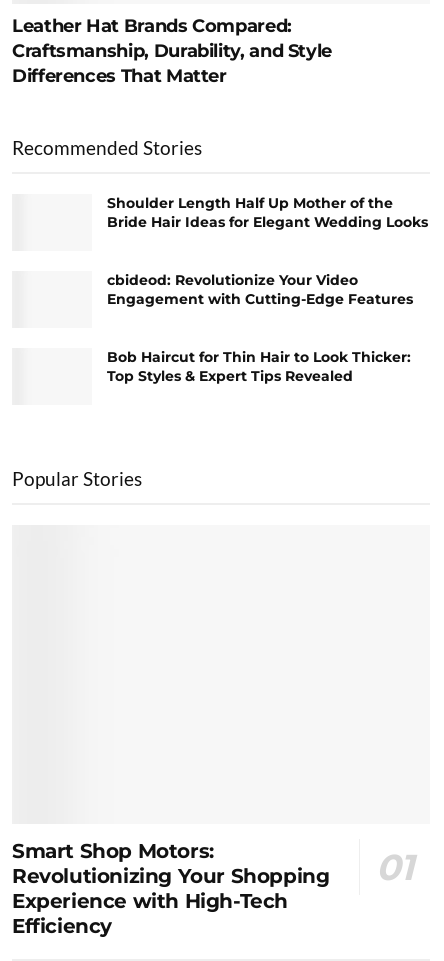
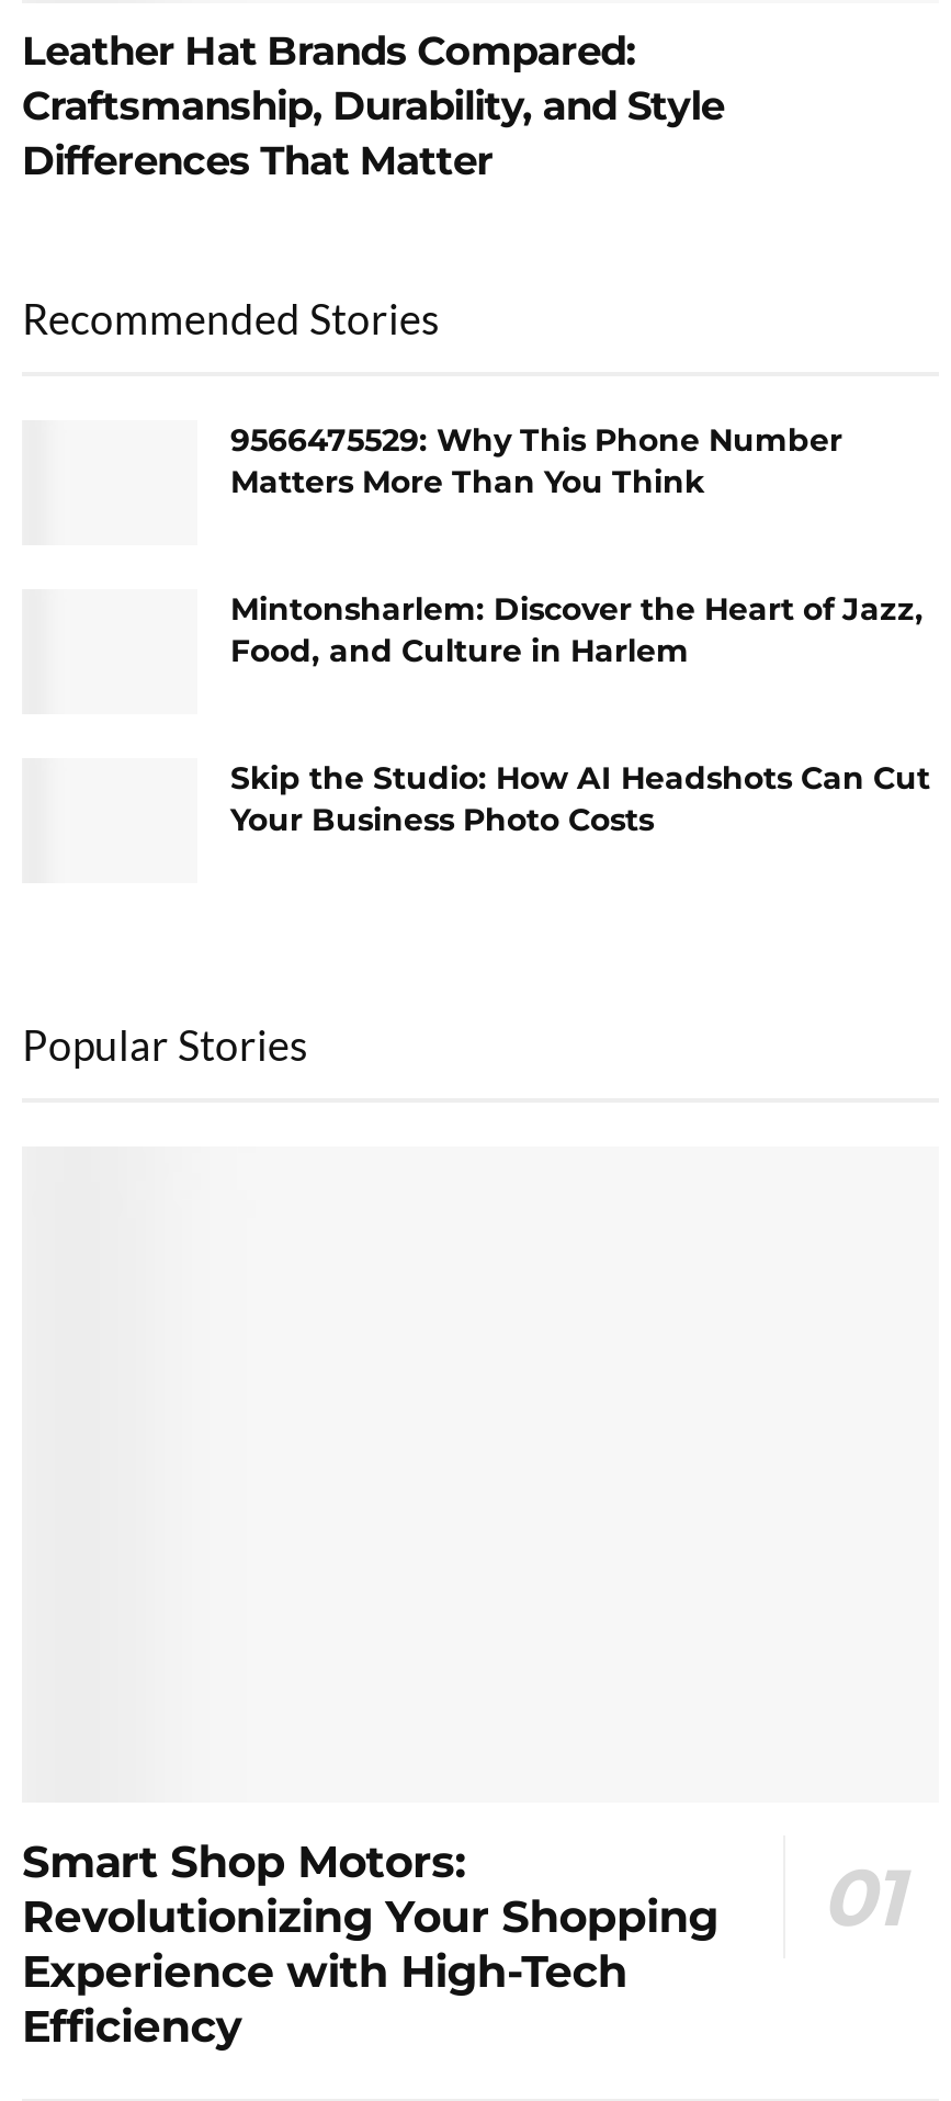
[107,194,428,231] Shoulder Length Half Up Mother of the | Bride Hair Ideas for Elegant Wedding Looks -> [230,420,842,501] 9566475529: Why This Phone Number | Matters More Than You Think
[107,271,413,308] cbideod: Revolutionize Your Video | Engagement with Cutting-Edge Features -> [230,589,924,670] Mintonsharlem: Discover the Heart of Jazz, | Food, and Culture in Harlem
[107,348,411,385] Bob Haircut for Thin Hair to Look Thicker: | Top Styles & Expert Tips Revealed -> [230,758,930,840] Skip the Studio: How AI Headshots Can Cut | Your Business Photo Costs

